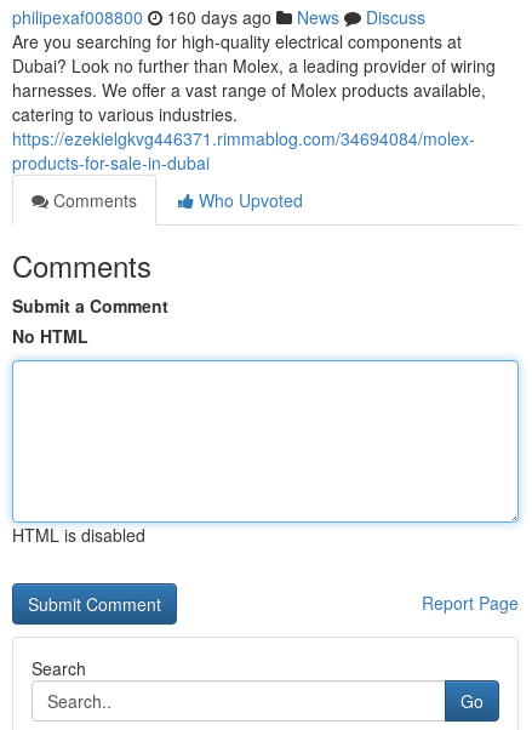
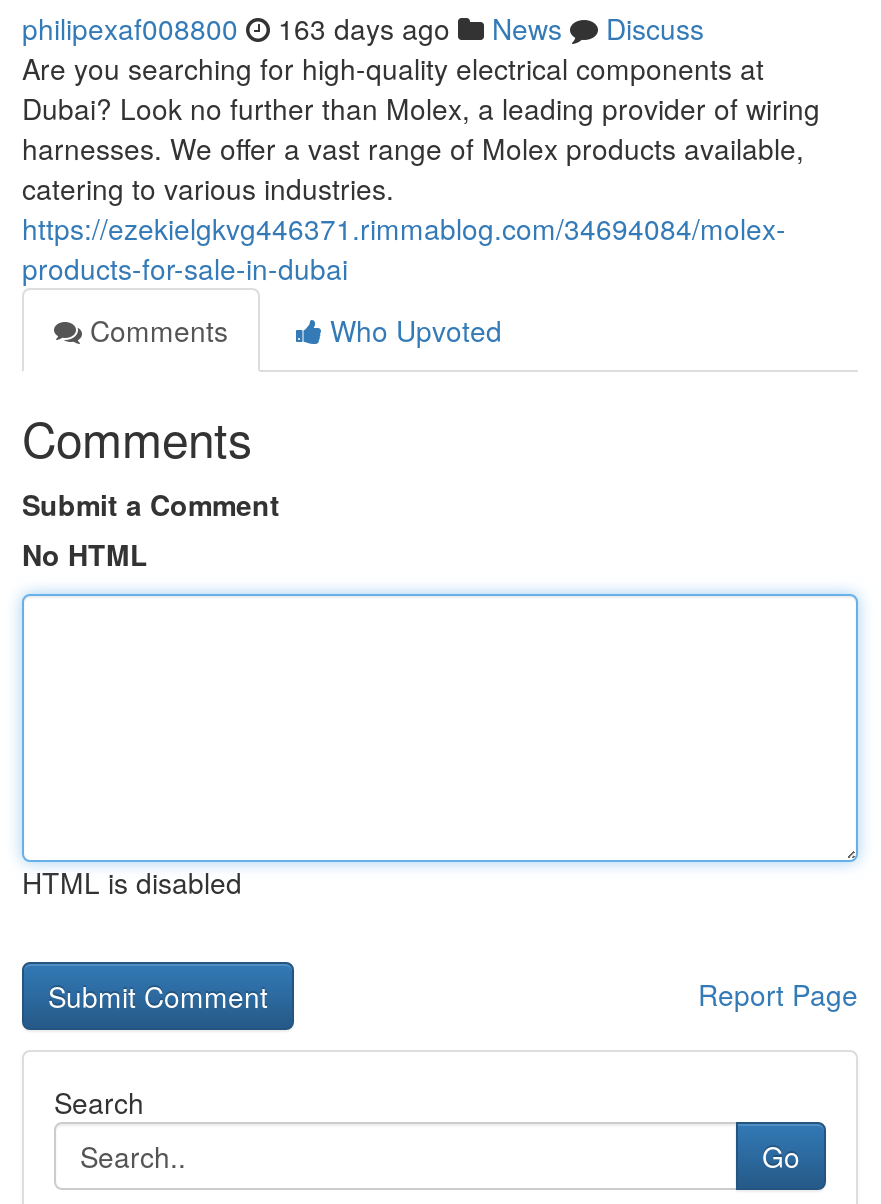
[12,5,425,29] philipexaf008800 160 days ago News Discuss -> [22,8,704,48] philipexaf008800 163 days ago News Discuss

